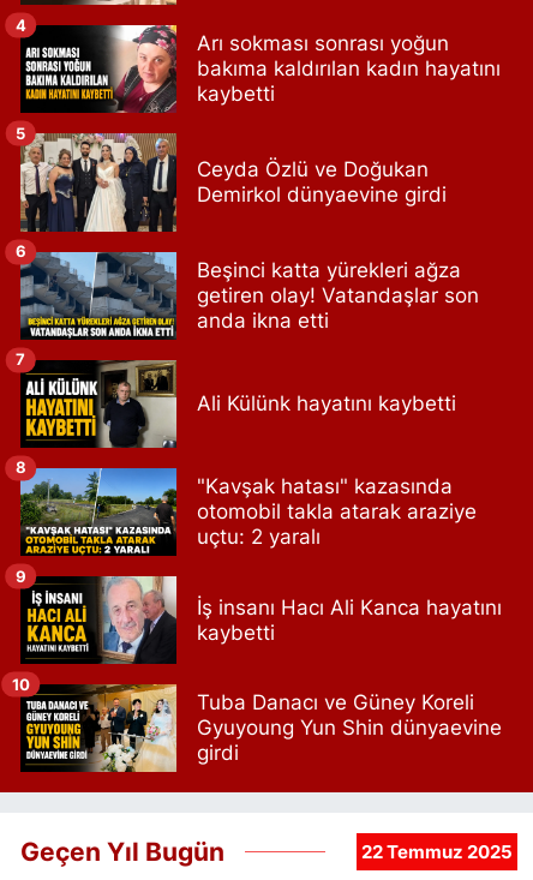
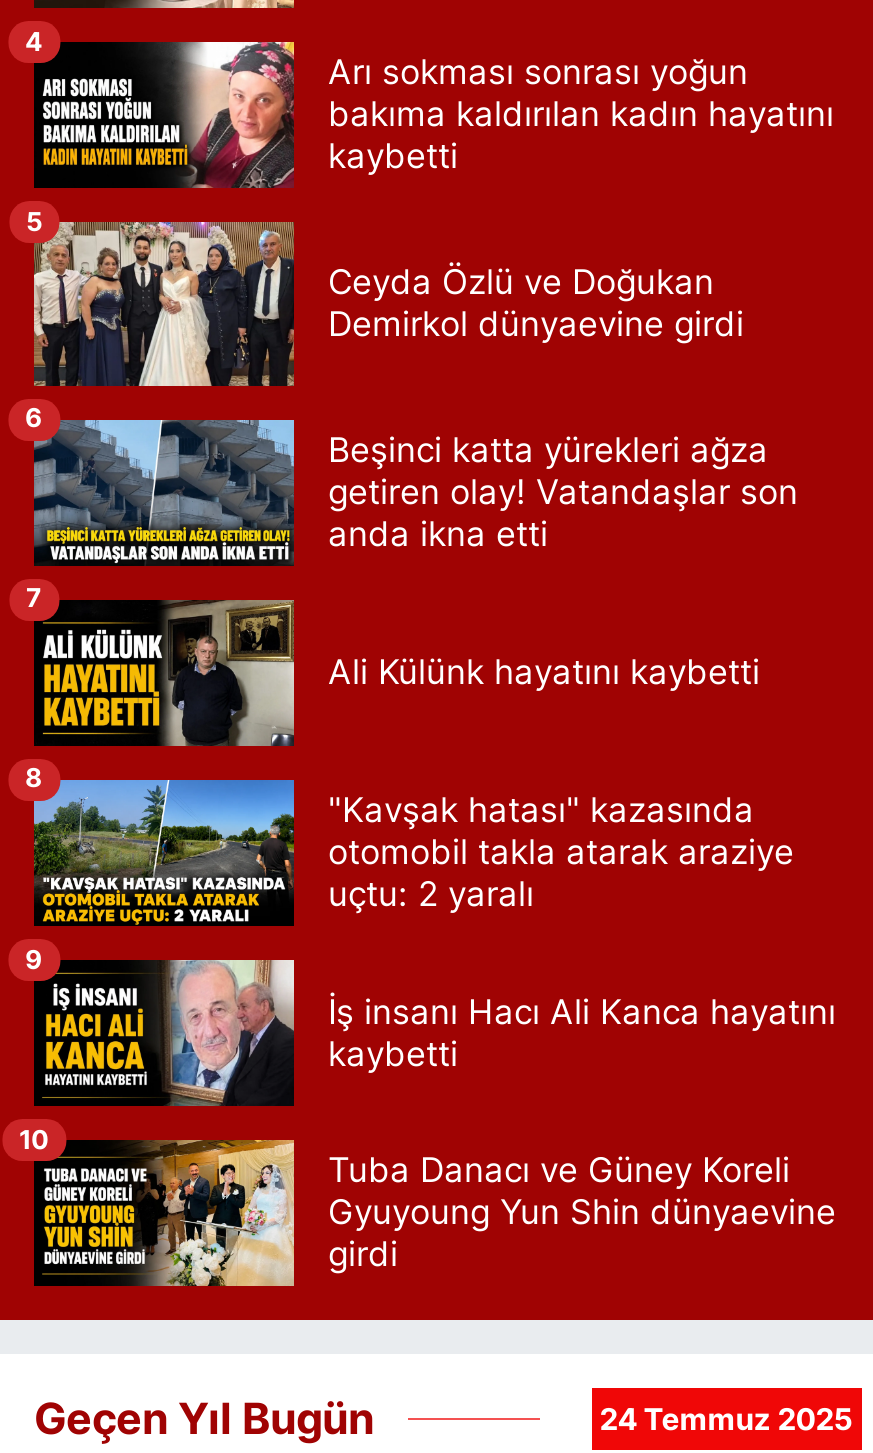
[361,841,512,863] 22 Temmuz 2025 -> [600,1401,854,1437] 24 Temmuz 2025

